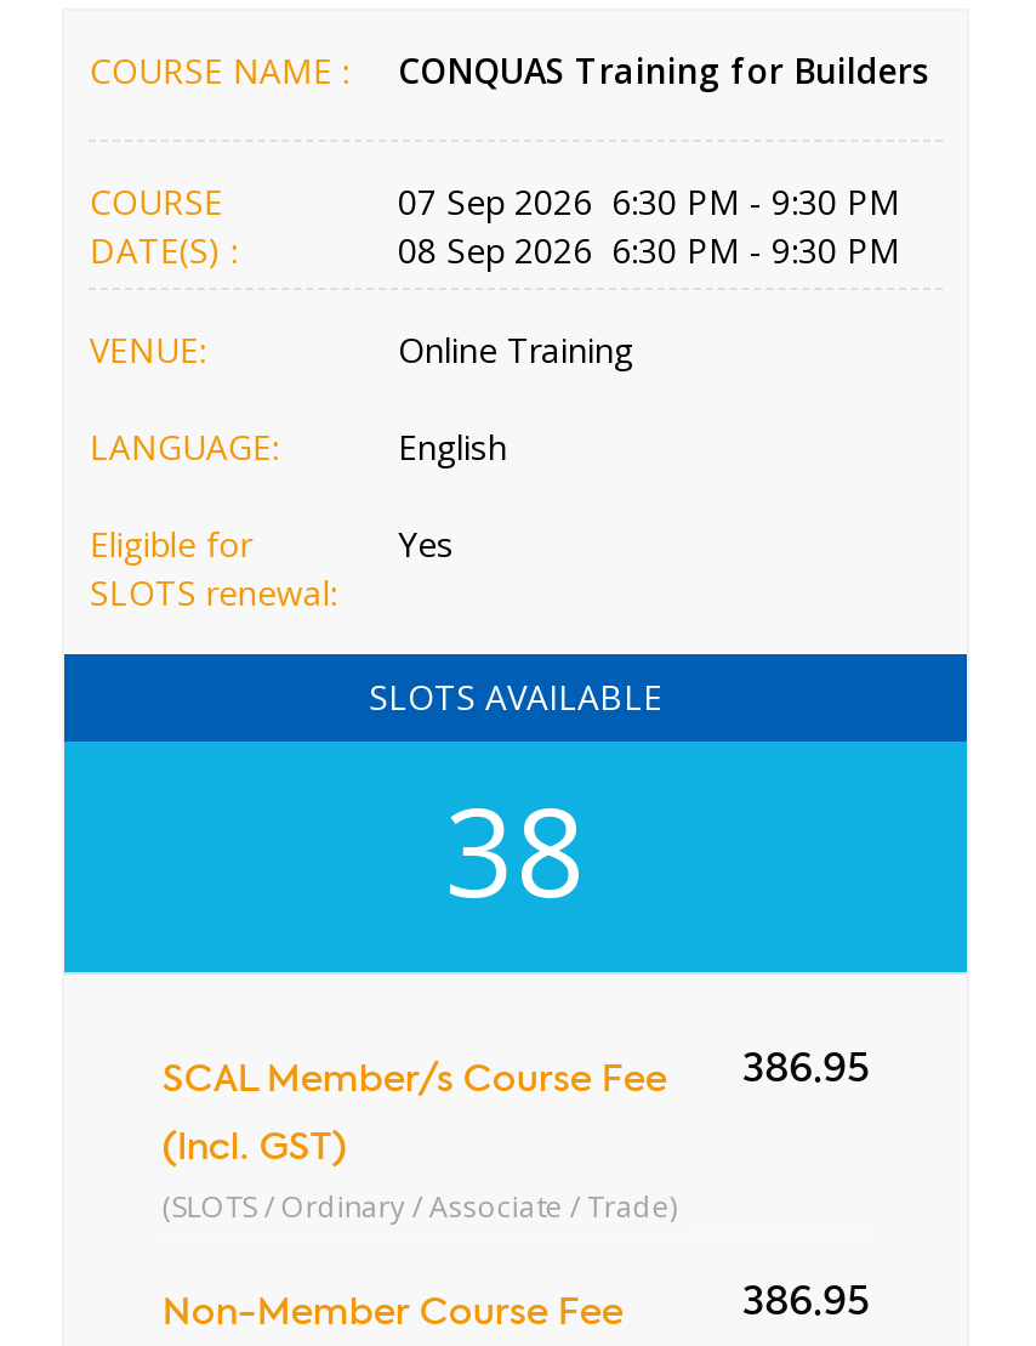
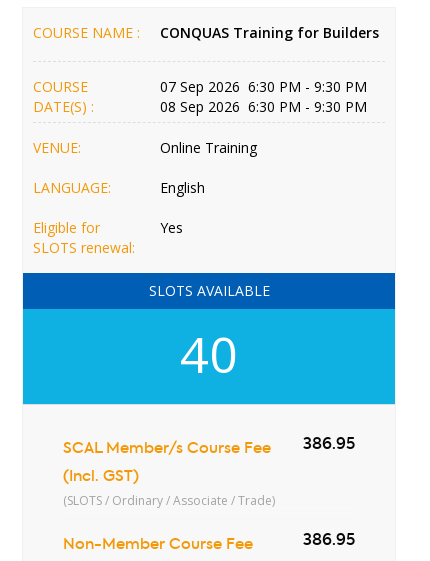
[445,769,586,935] 38 -> [180,320,238,388] 40

